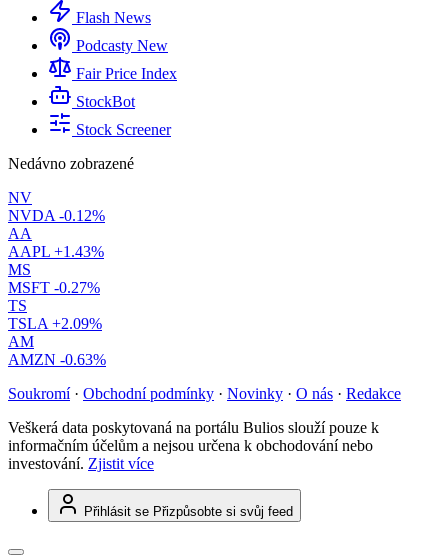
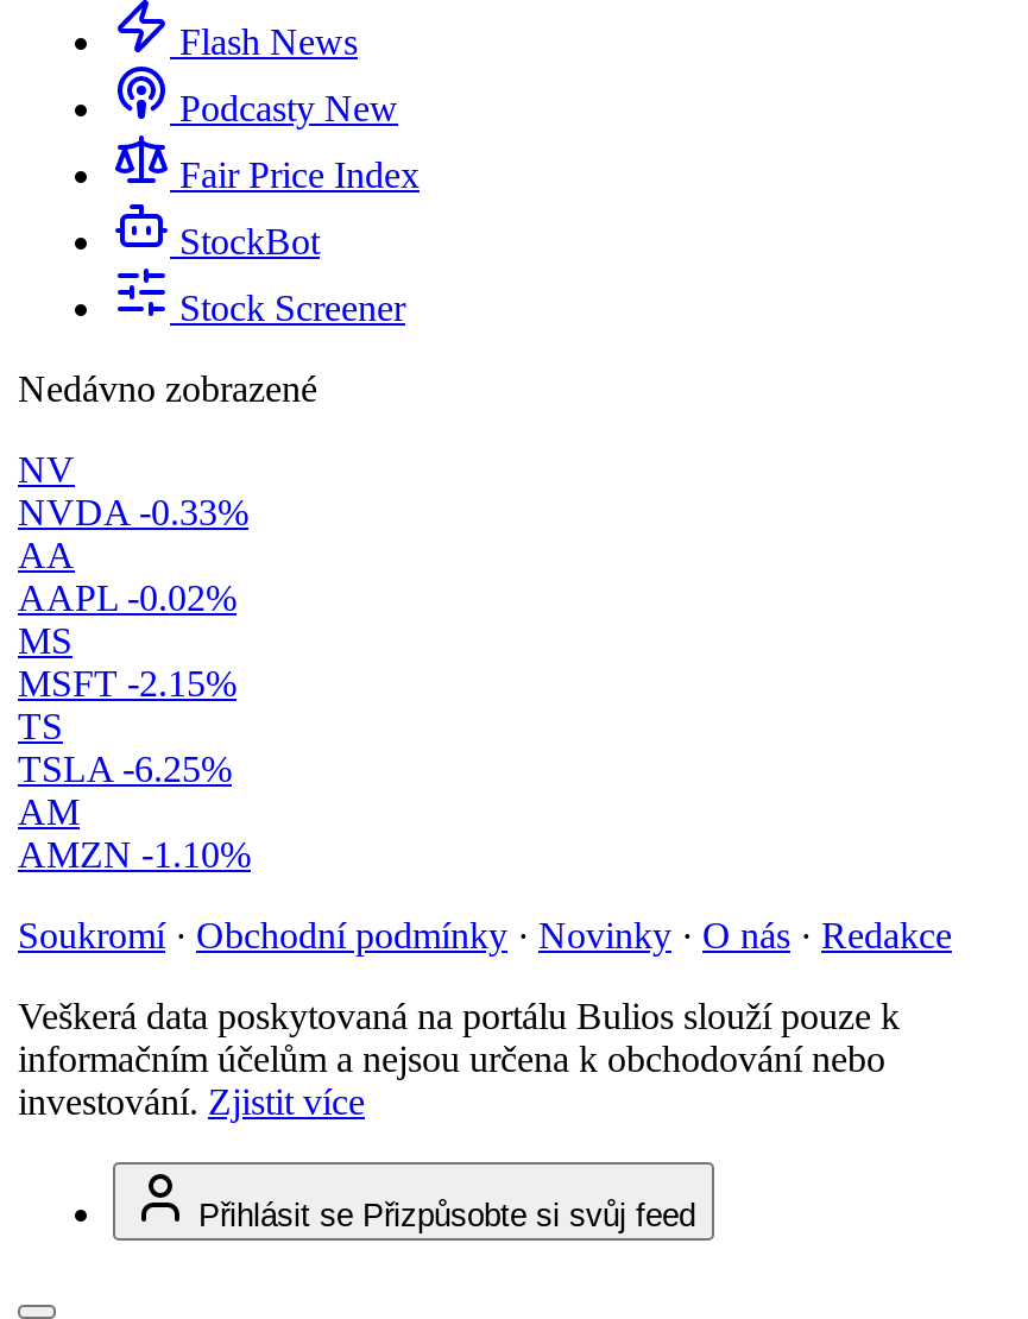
[8,207,105,224] NVDA -0.12% -> [18,492,248,533] NVDA -0.33%
[8,243,104,260] AAPL +1.43% -> [18,578,236,618] AAPL -0.02%
[8,279,100,296] MSFT -0.27% -> [18,663,236,704] MSFT -2.15%
[8,315,102,332] TSLA +2.09% -> [18,749,232,789] TSLA -6.25%
[8,351,106,368] AMZN -0.63% -> [18,834,251,875] AMZN -1.10%

